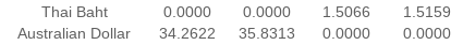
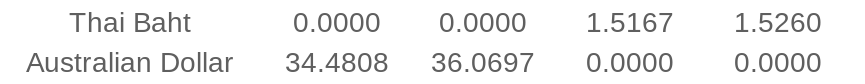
[322,4,370,21] 1.5066 -> [586,7,674,39] 1.5167
[403,4,451,21] 1.5159 -> [734,7,822,39] 1.5260
[159,25,215,42] 34.2622 -> [285,47,389,79] 34.4808
[238,25,295,42] 35.8313 -> [431,47,535,79] 36.0697

